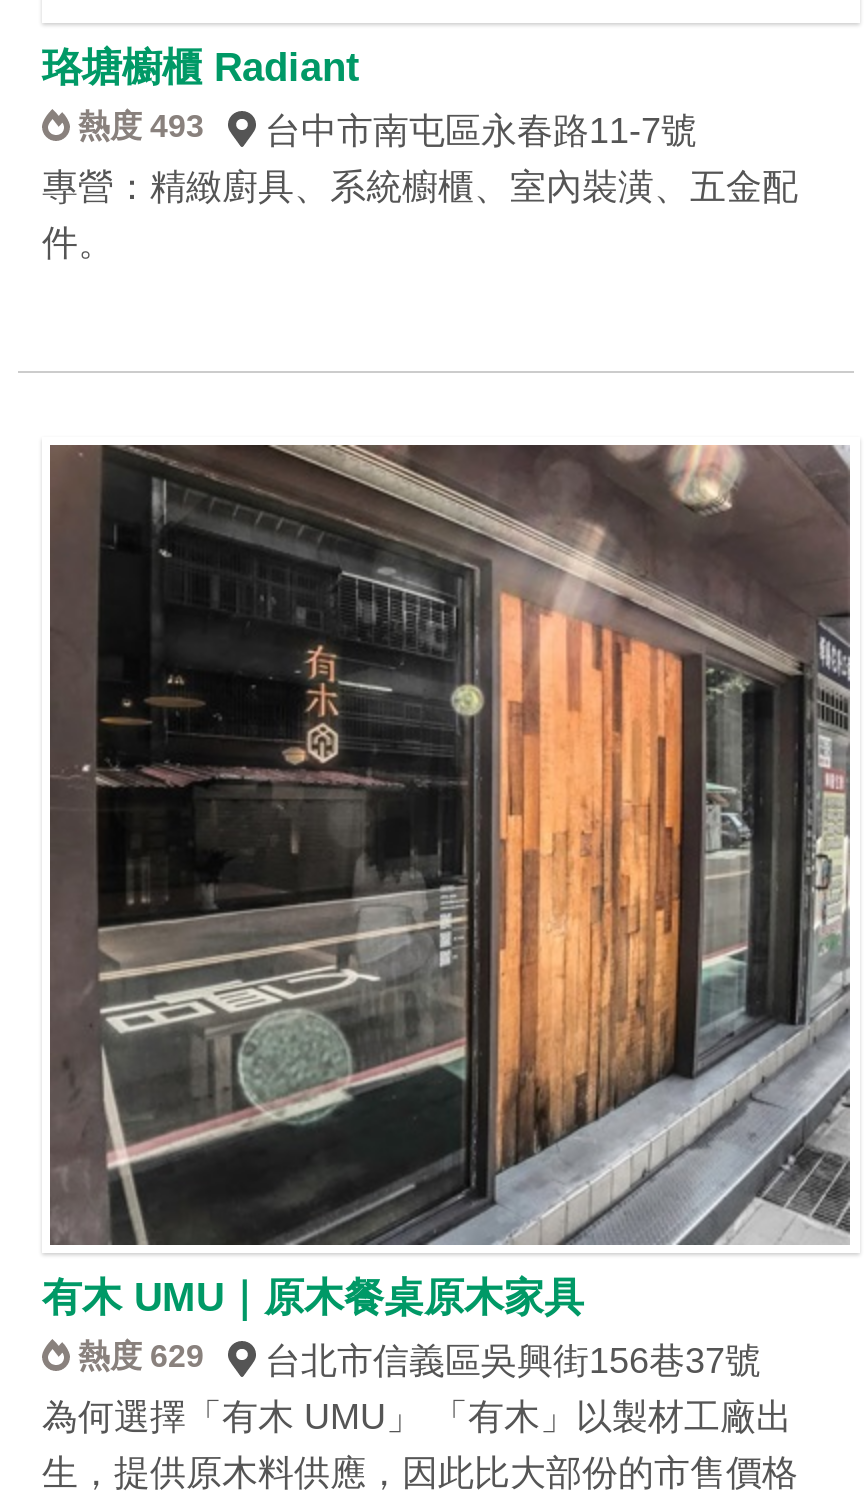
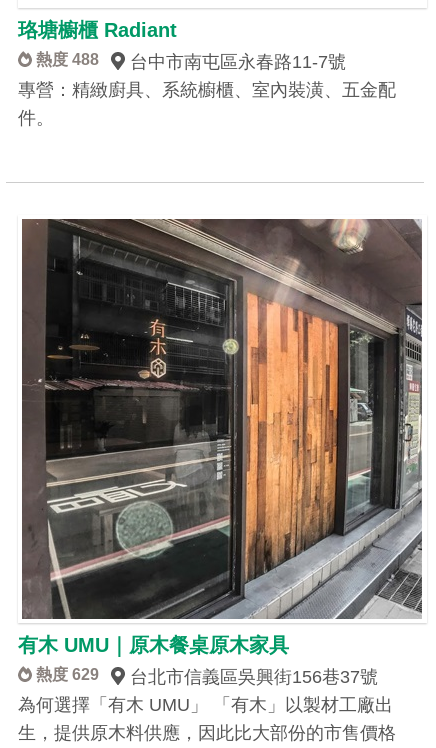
[70,108,697,150] 熱度 493 台中市南屯區永春路11-7號 -> [32,51,345,72] 熱度 488 台中市南屯區永春路11-7號

